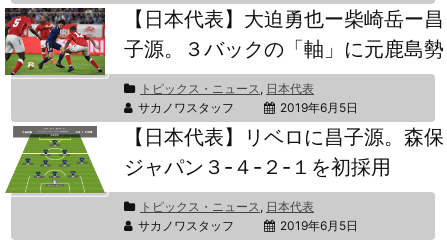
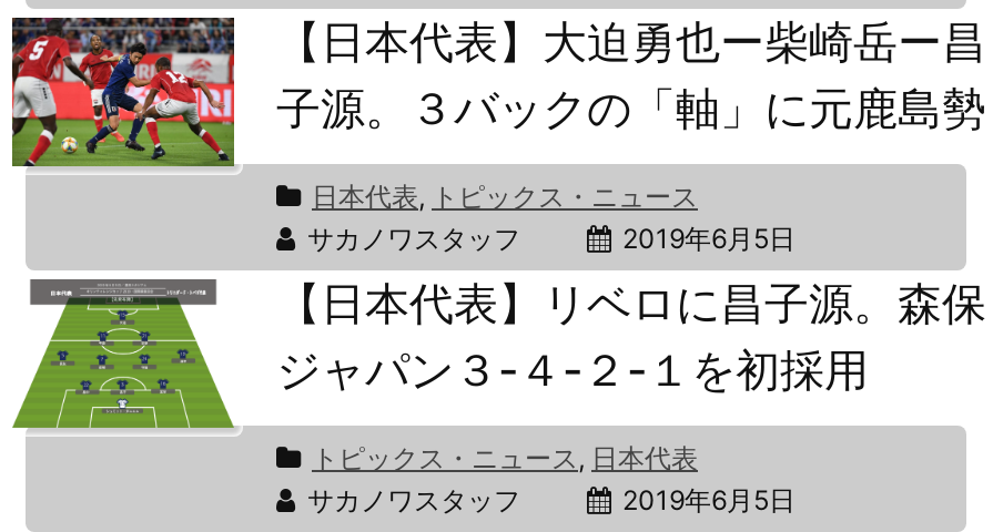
[140,81,314,96] トピックス・ニュース,日本代表 -> [312,180,698,213] 日本代表,トピックス・ニュース

